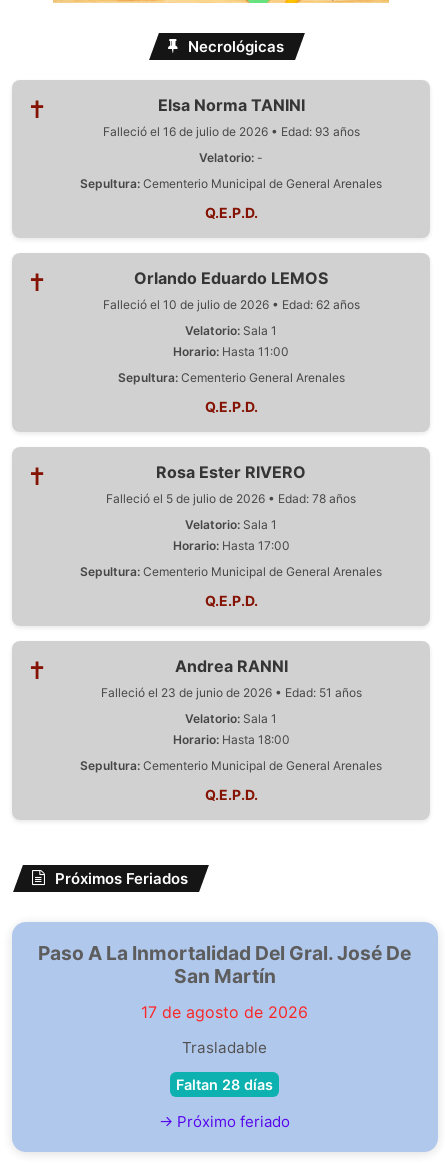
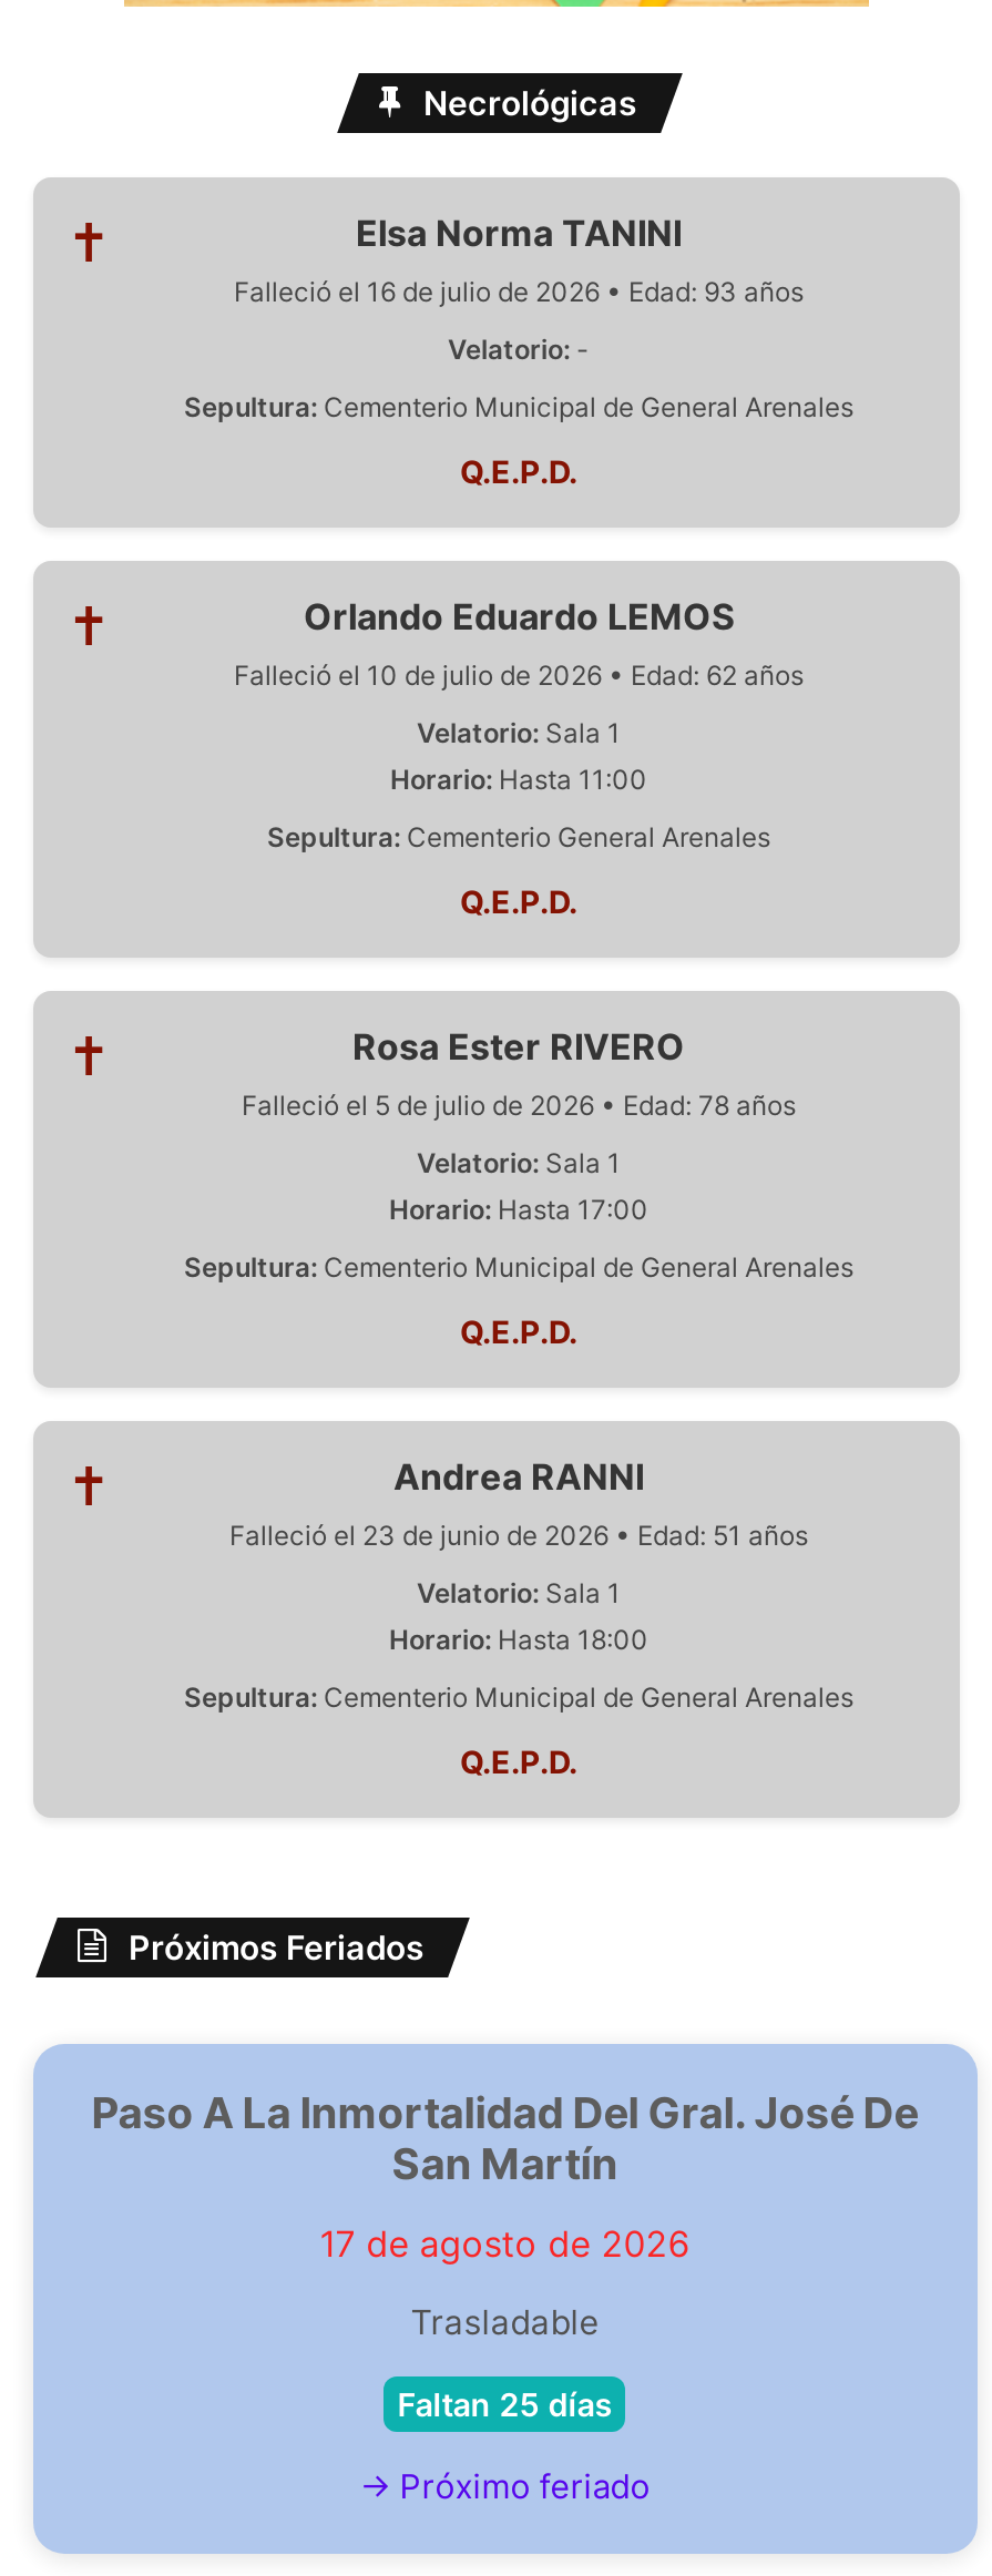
[176,1076,273,1093] Faltan 28 días -> [397,2386,612,2423] Faltan 25 días

